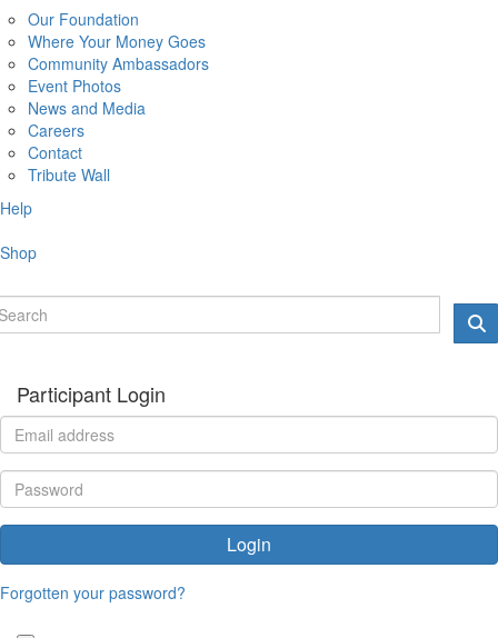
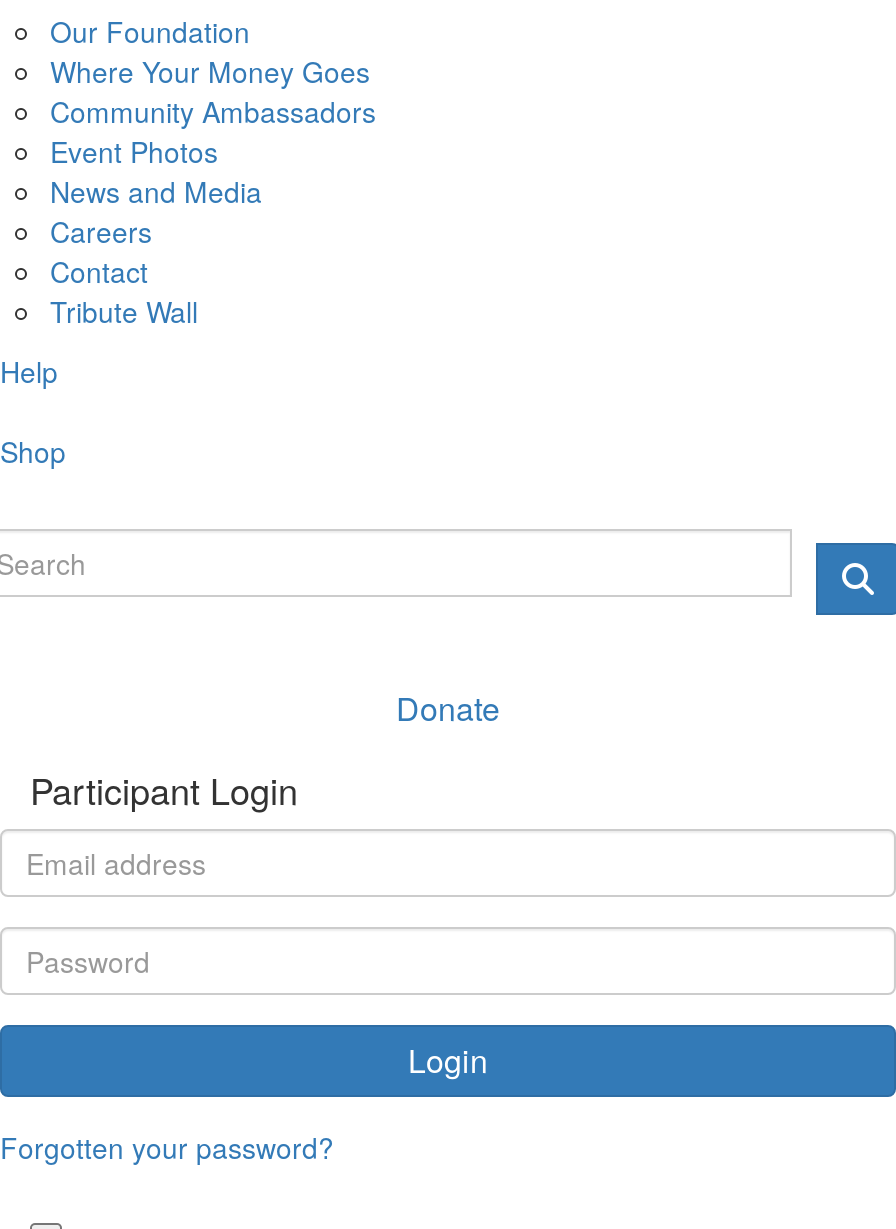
none -> [396,684,500,730] Donate

